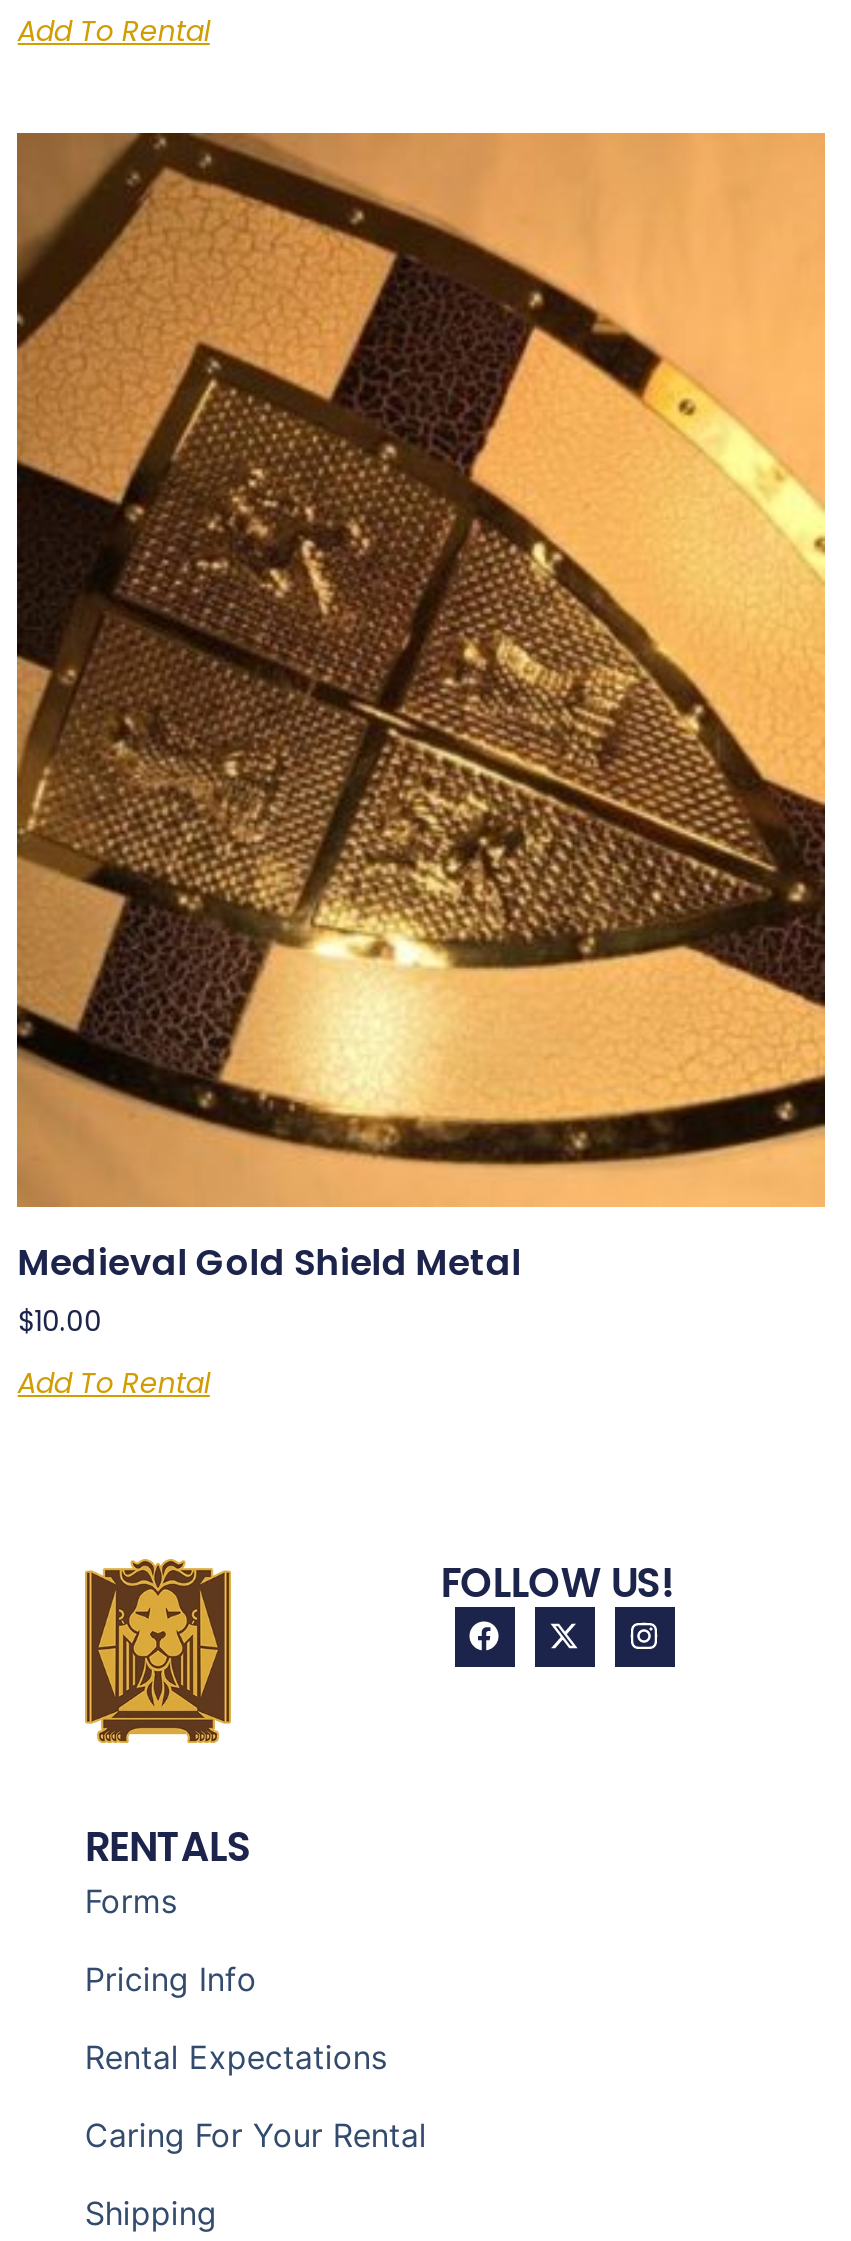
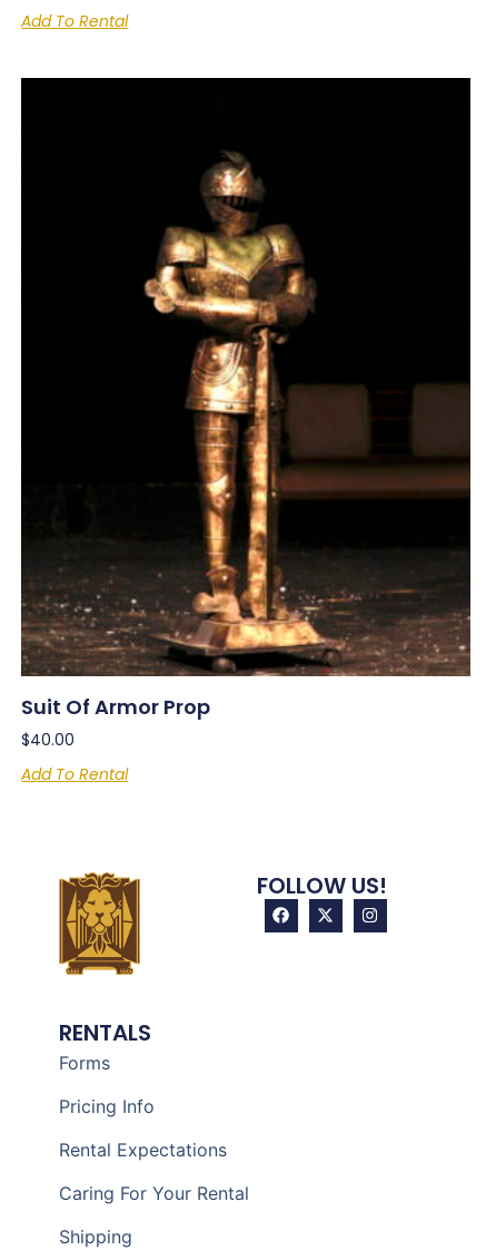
[15,131,827,1341] [image] | Medieval Gold Shield Metal | $10.00 -> [20,77,472,751] [image] | Suit Of Armor Prop | $40.00

